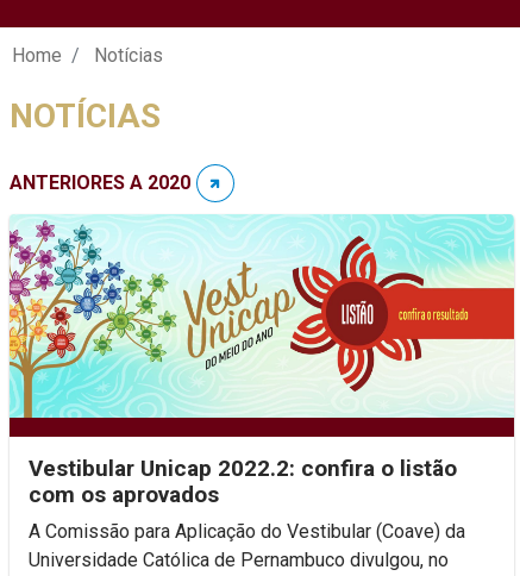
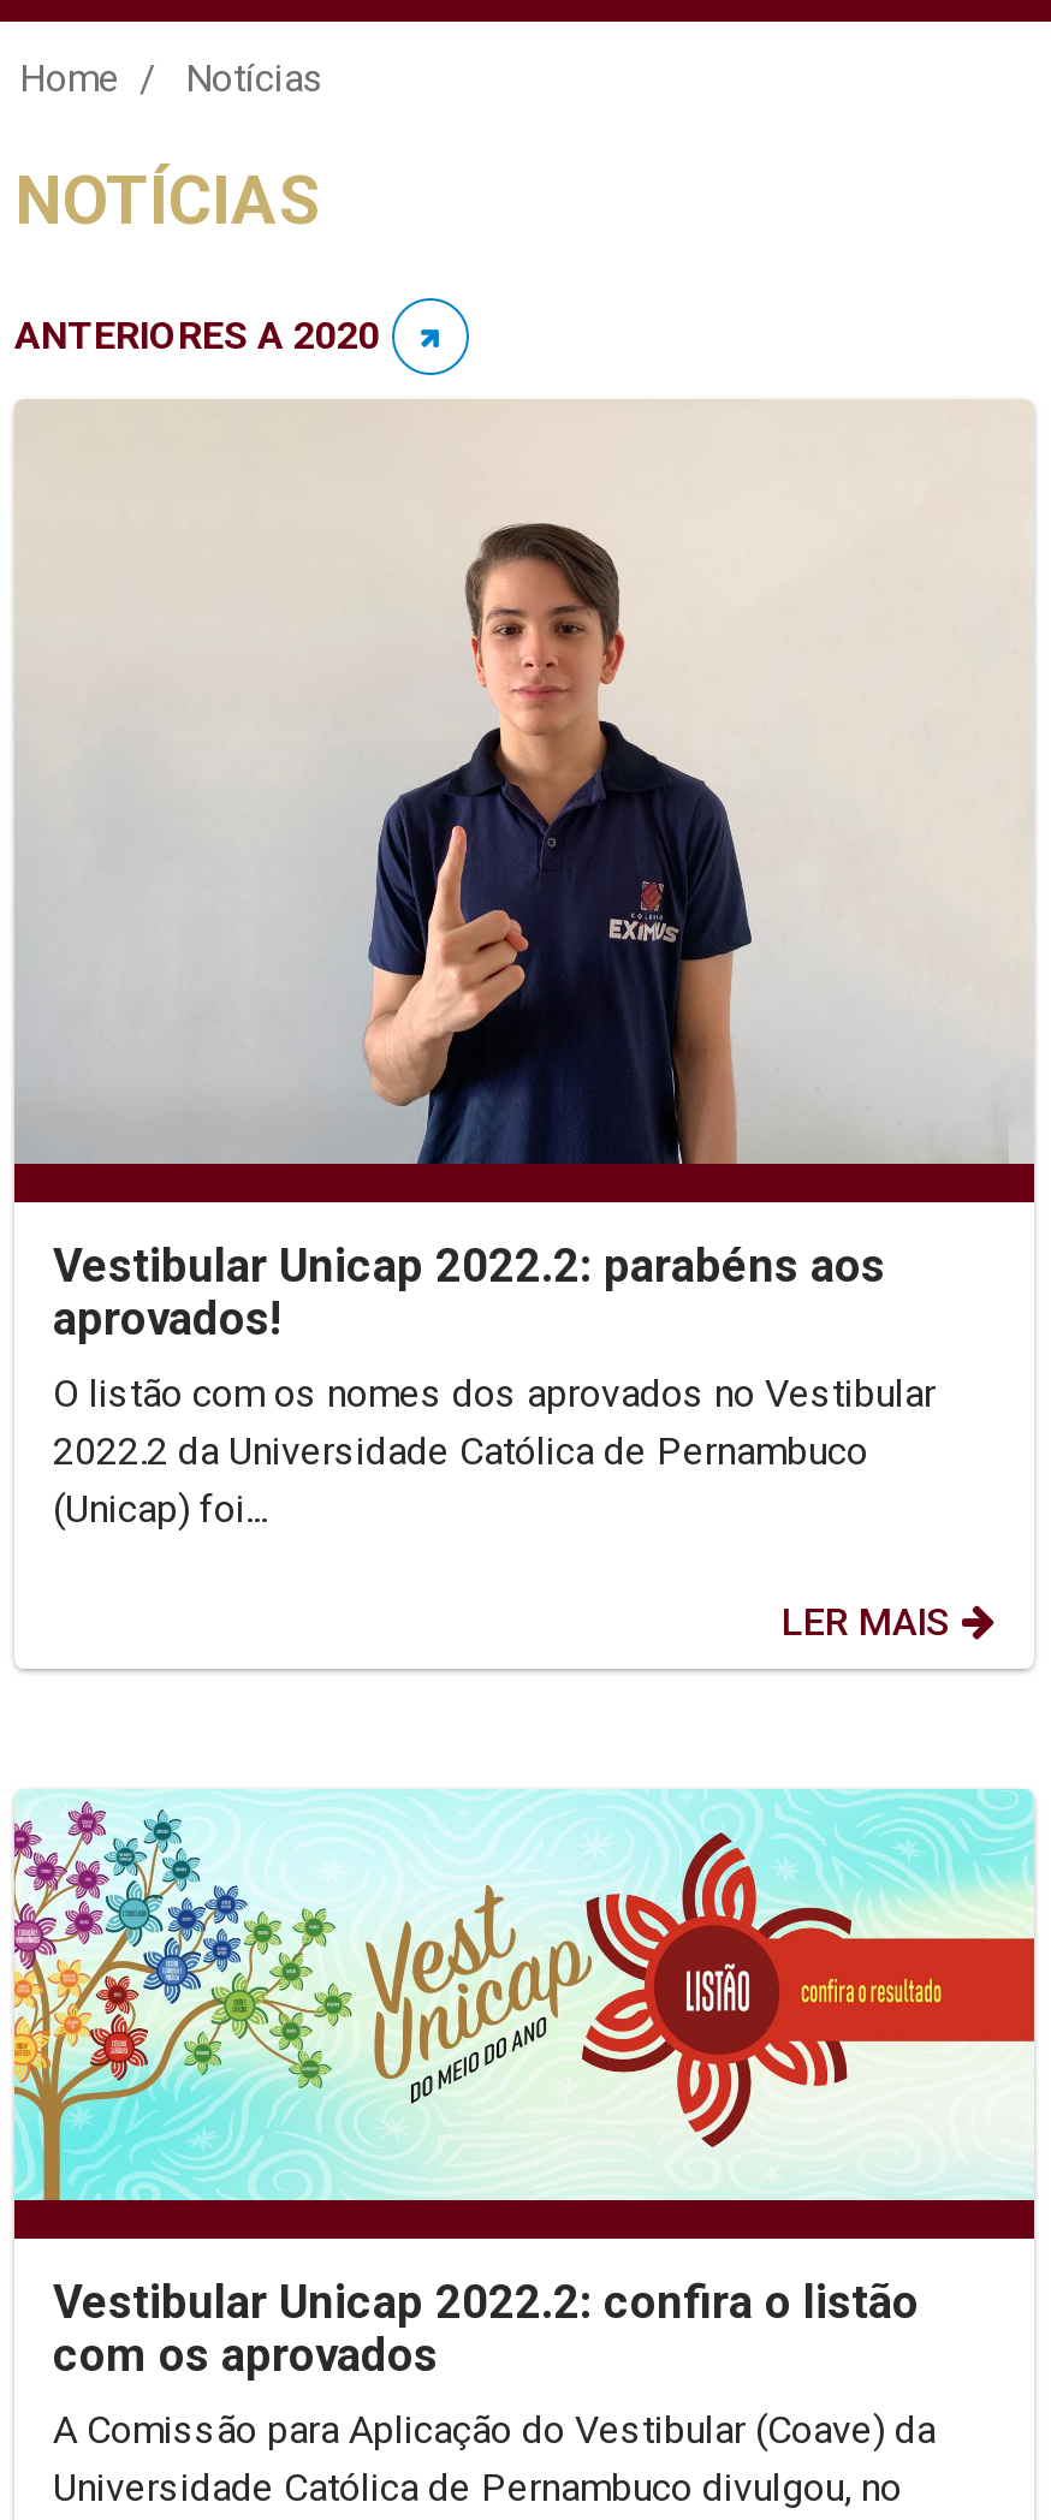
none -> [12,399,1037,1645] [image] | Vestibular Unicap 2022.2: parabéns aos | aprovados! | O listão com os nomes dos aprovados no Vestibular | 2022.2 da Universidade Católica de Pernambuco | (Unicap) foi... | LER MAIS

